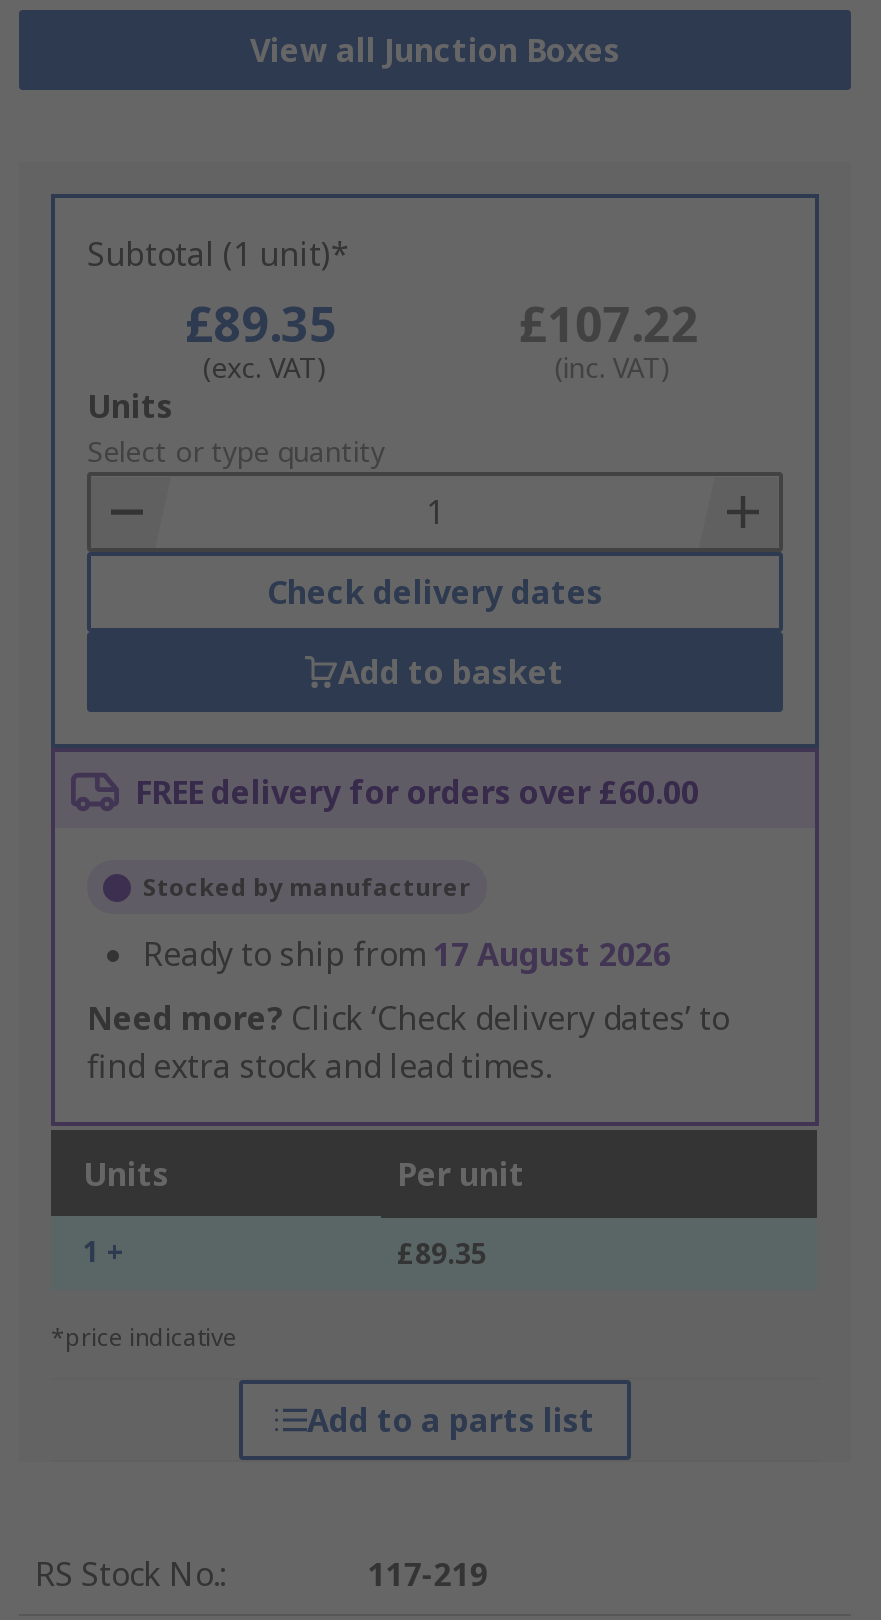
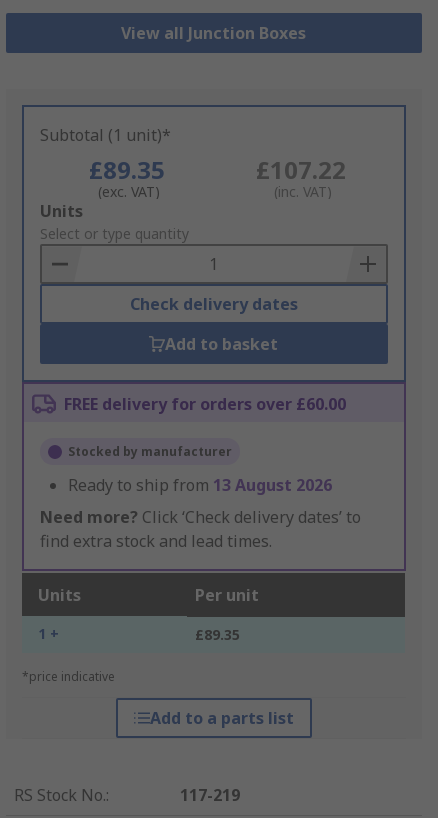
[143,933,671,977] Ready to ship from 17 August 2026 -> [68,474,332,496] Ready to ship from 13 August 2026

